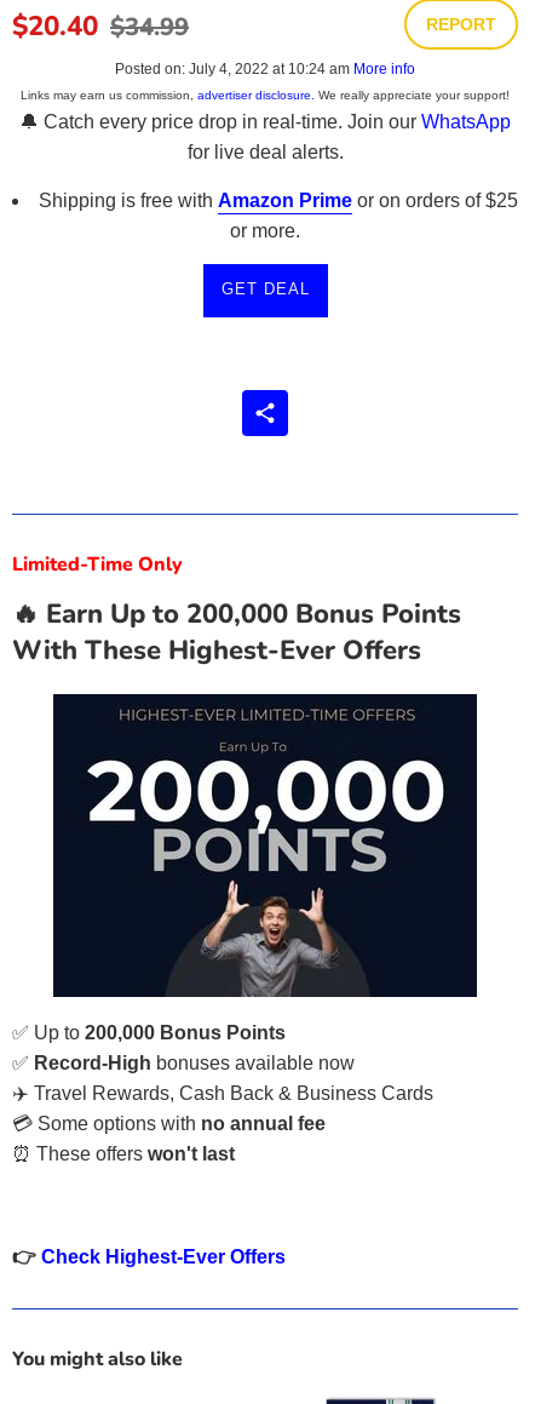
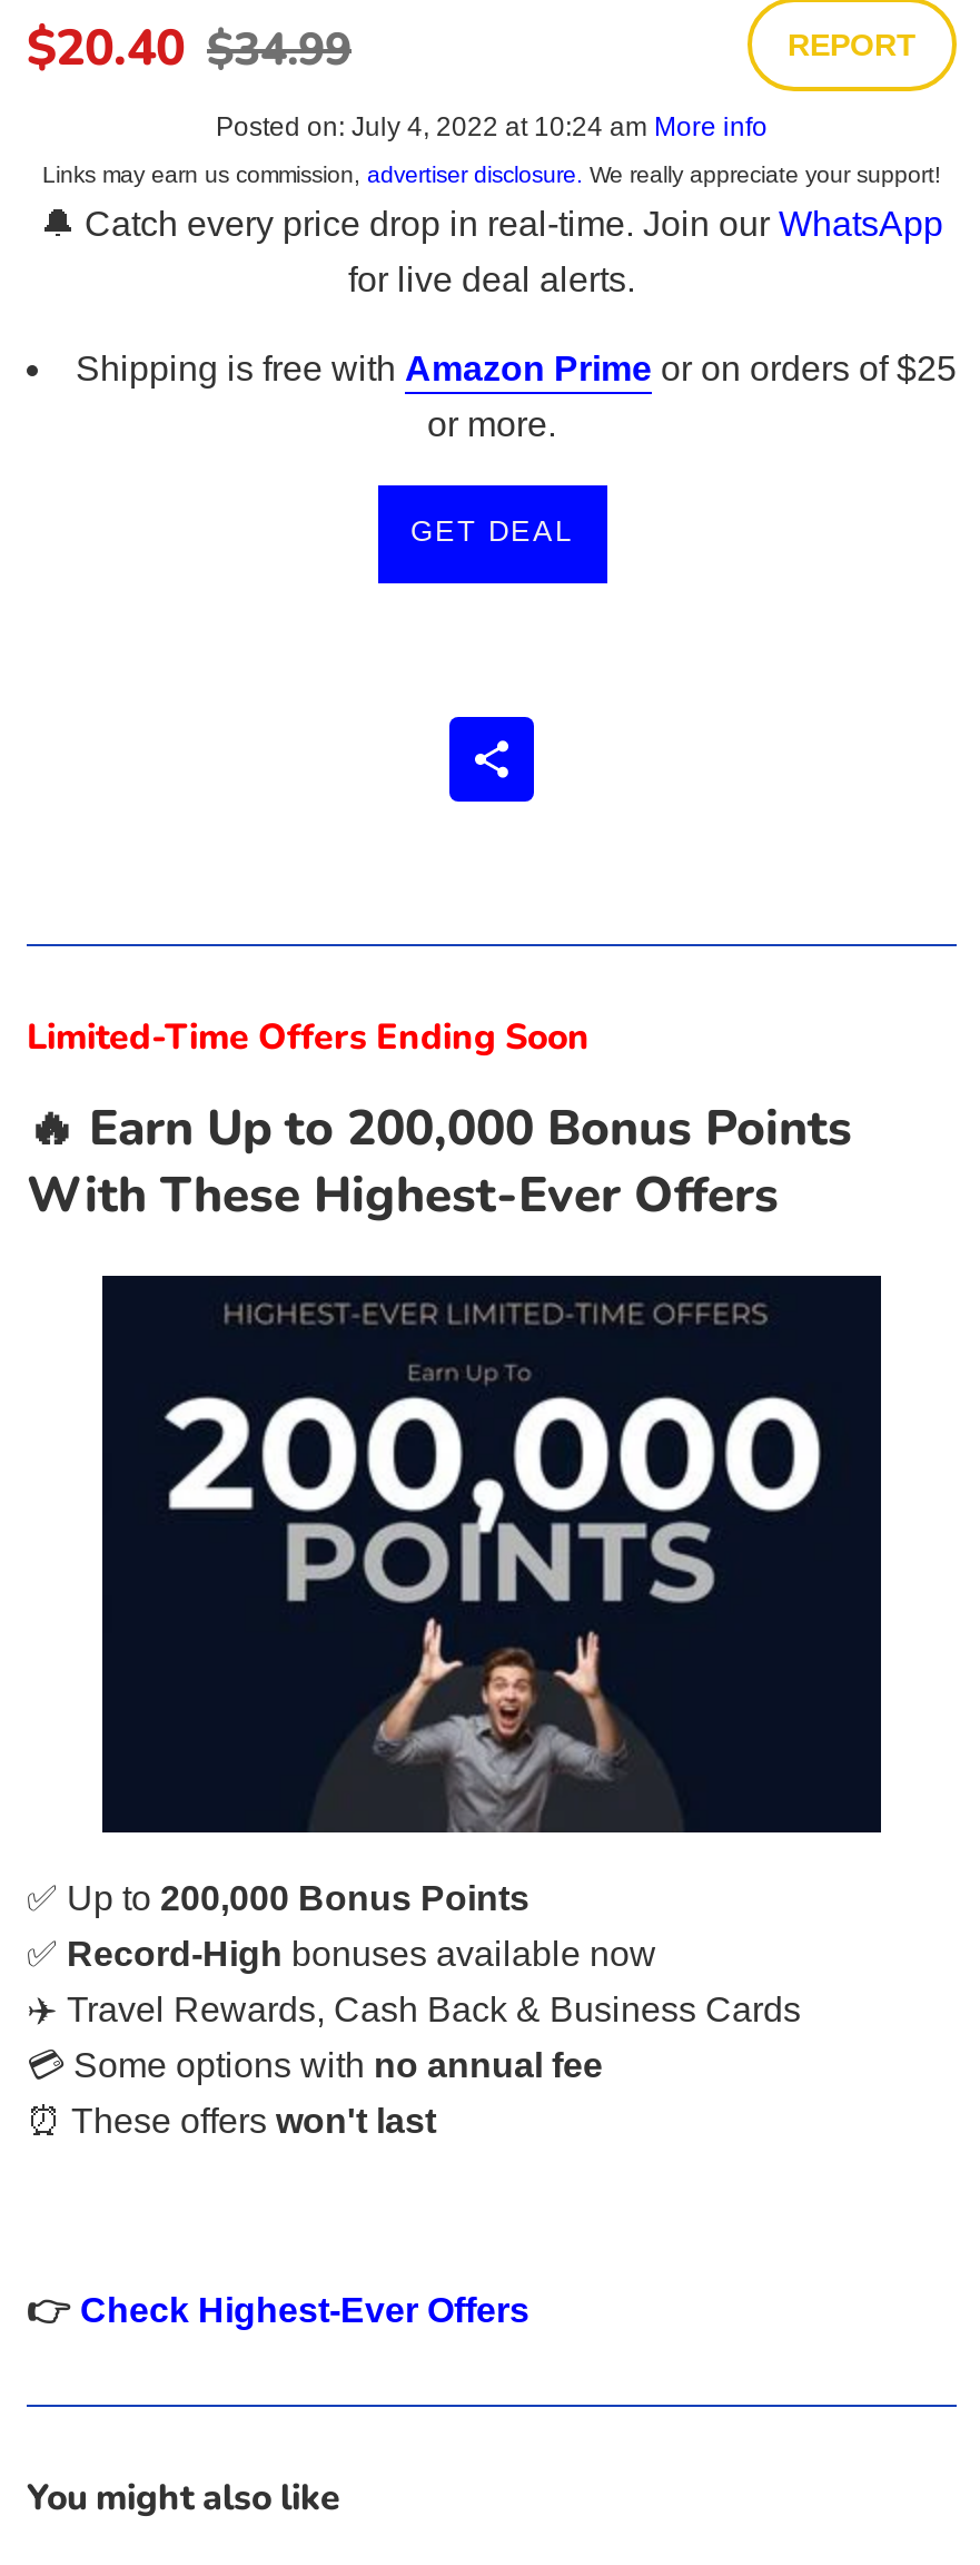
[12,551,183,578] Limited-Time Only -> [27,1013,590,1062] Limited-Time Offers Ending Soon

